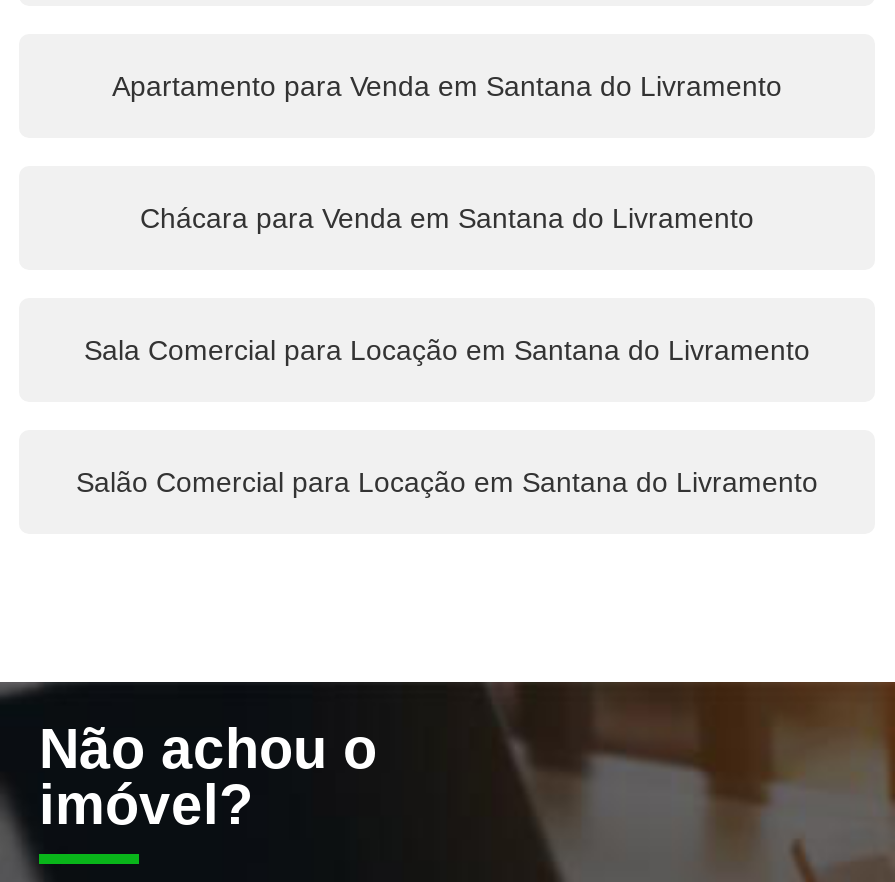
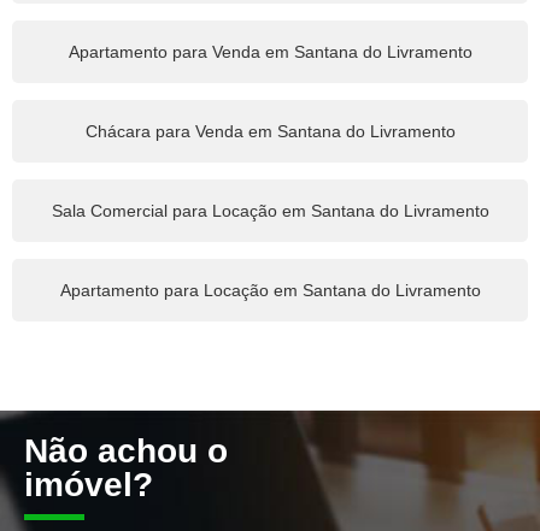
[76,465,818,497] Salão Comercial para Locação em Santana do Livramento -> [60,280,480,299] Apartamento para Locação em Santana do Livramento

